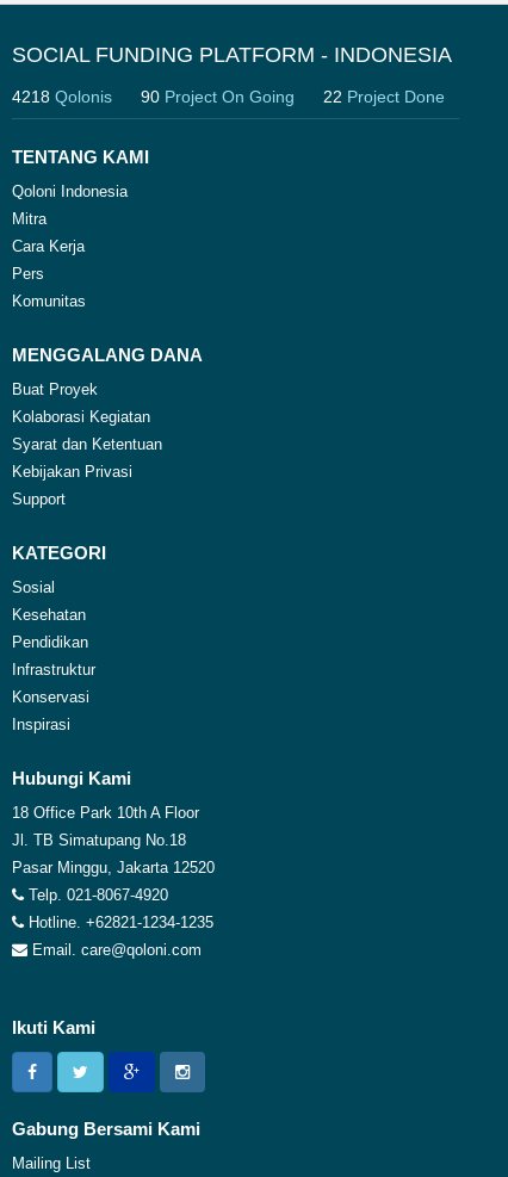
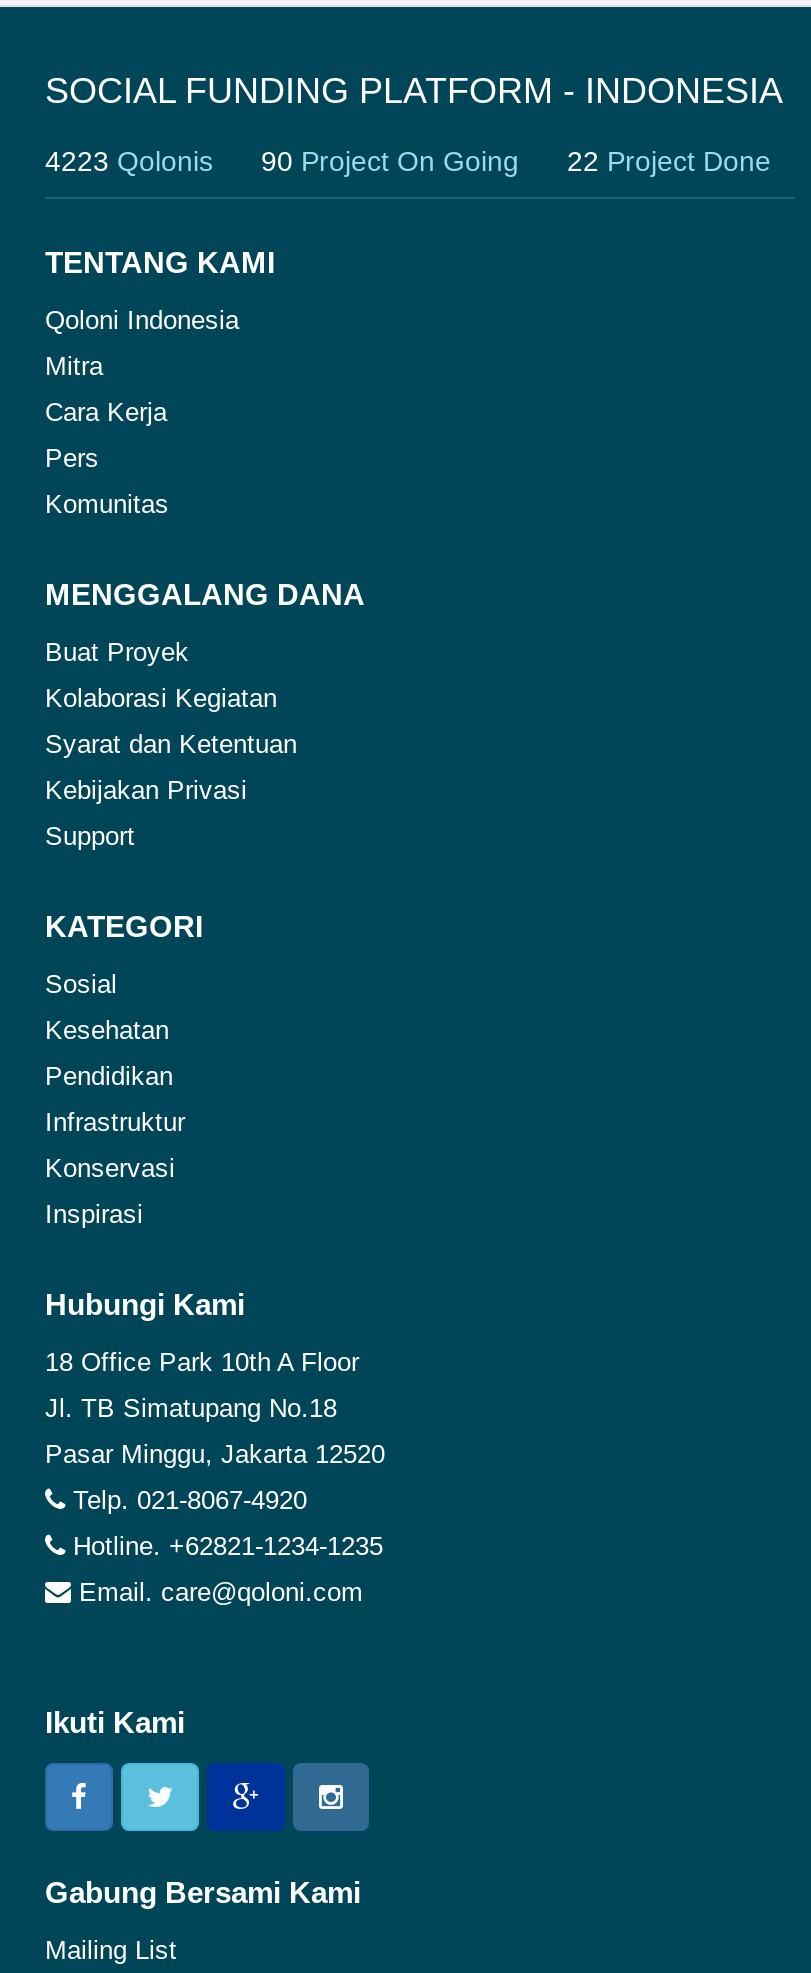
[12,87,445,106] 4218 Qolonis 90 Project On Going 22 Project Done -> [45,144,771,176] 4223 Qolonis 90 Project On Going 22 Project Done

